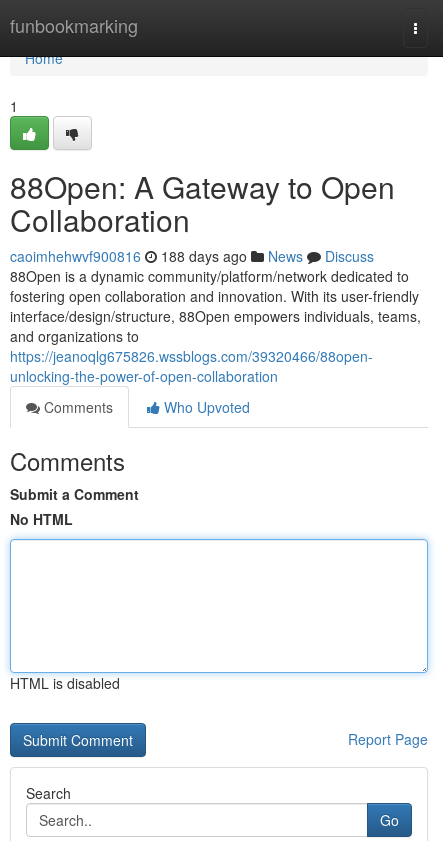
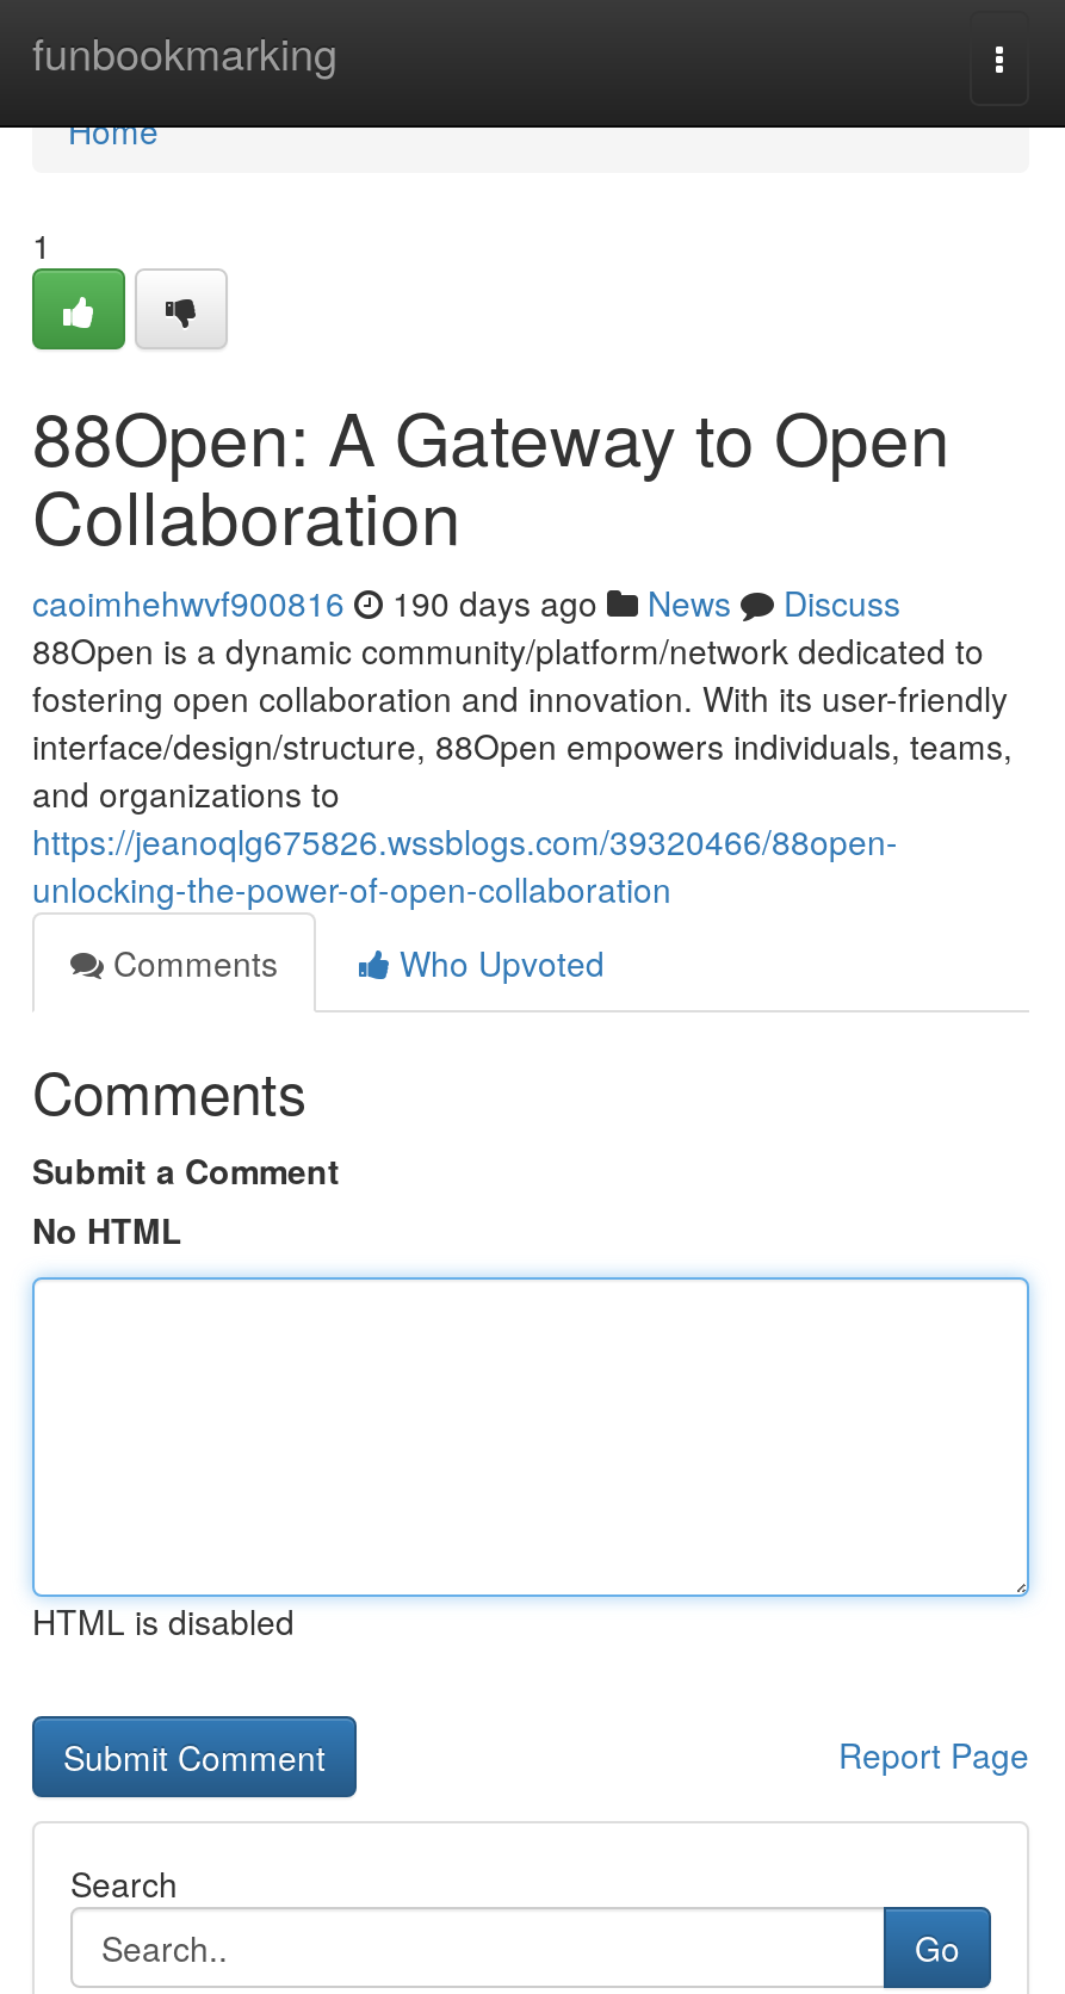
[10,246,374,266] caoimhehwvf900816 188 days ago News Discuss -> [32,578,900,626] caoimhehwvf900816 190 days ago News Discuss

